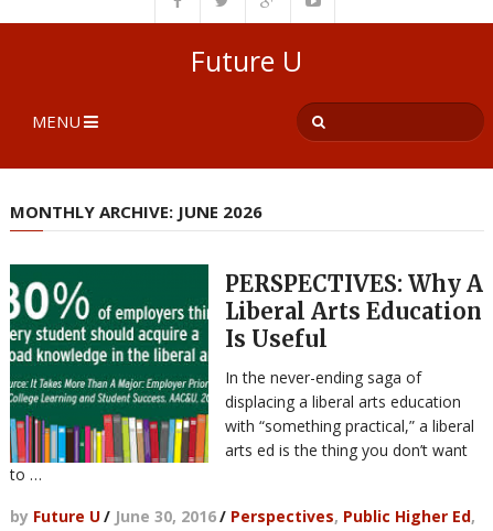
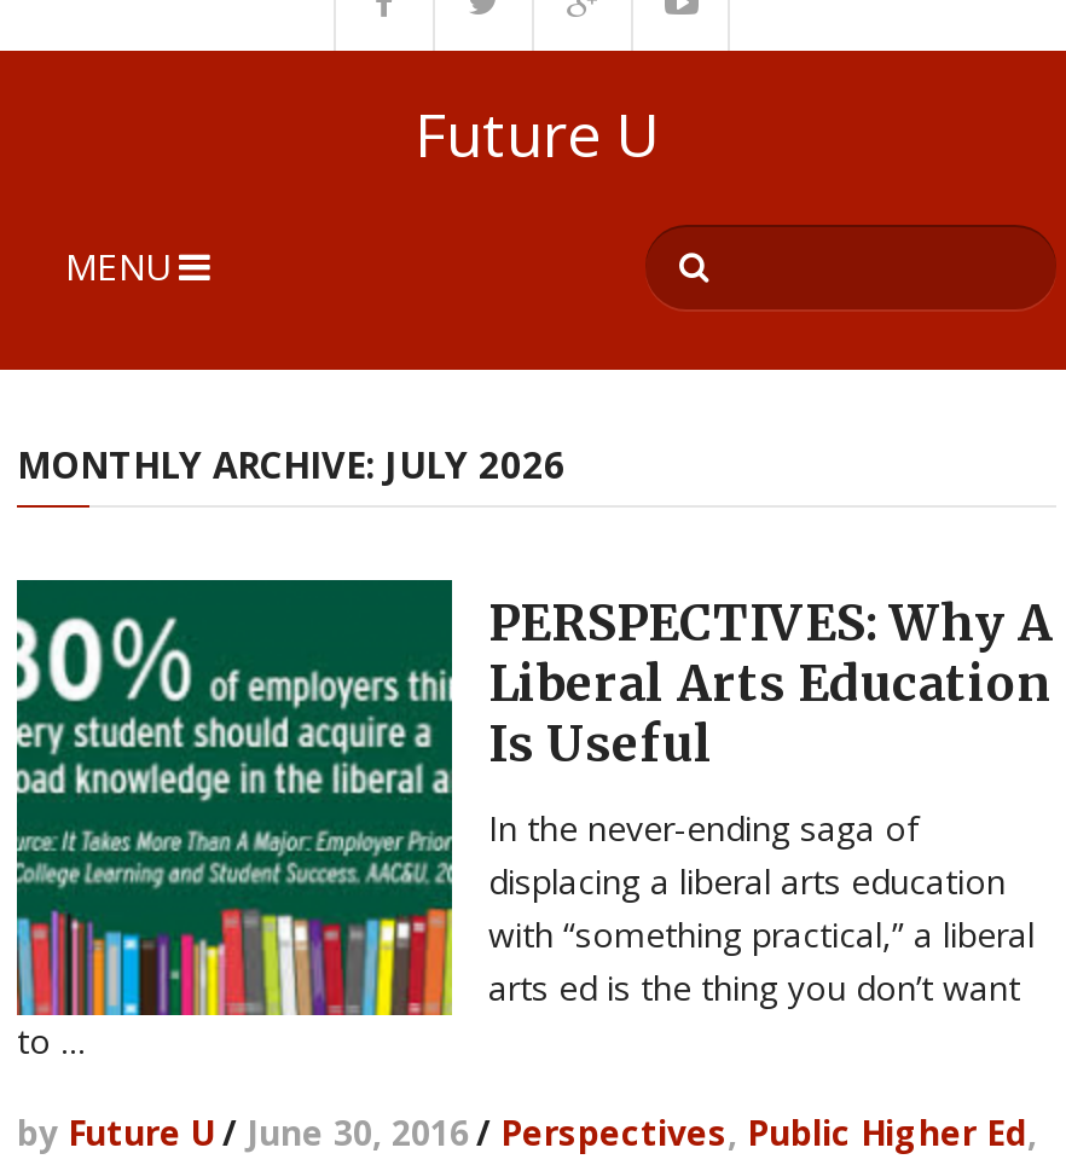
[10,201,262,223] MONTHLY ARCHIVE: JUNE 2026 -> [17,440,566,488] MONTHLY ARCHIVE: JULY 2026

